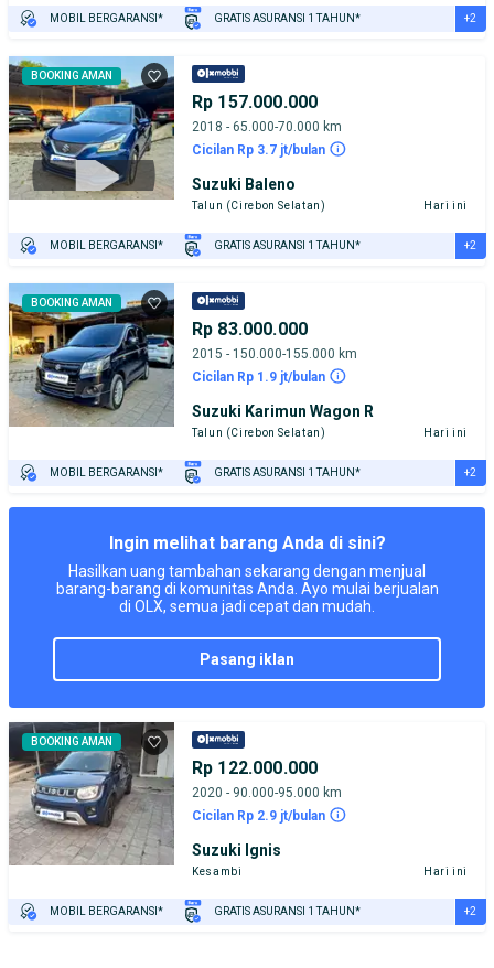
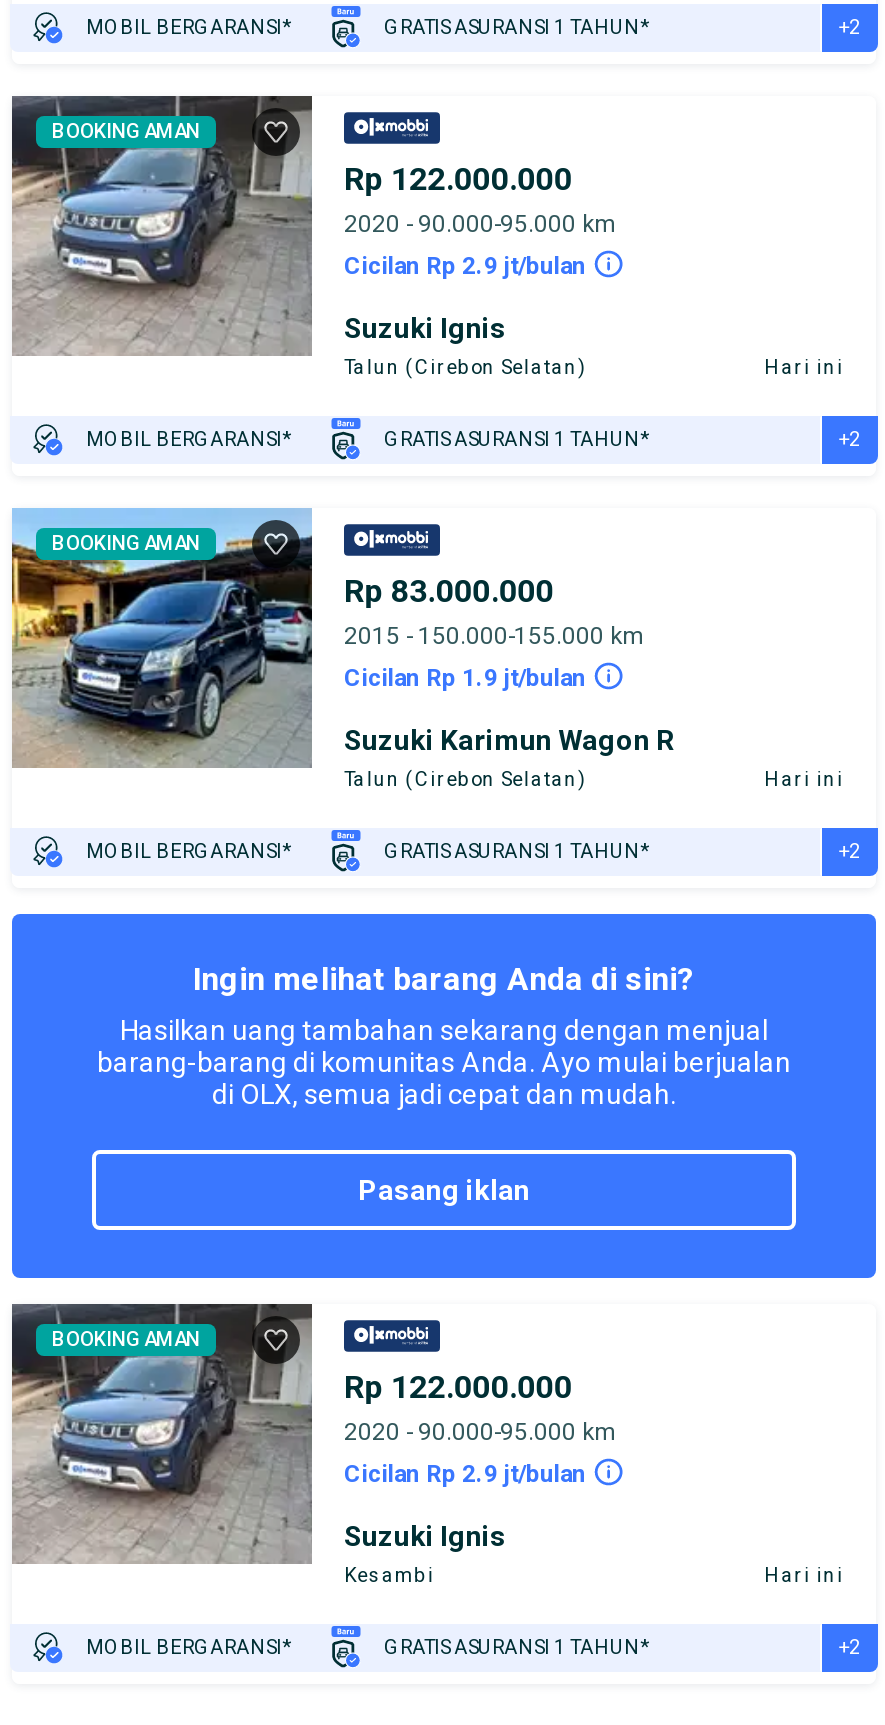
[8,56,318,197] [image] | Rp 157.000.000 -> [10,94,572,350] [image] | Rp 122.000.000
[192,119,342,134] 2018 - 65.000-70.000 km -> [344,209,616,237] 2020 - 90.000-95.000 km
[192,142,325,157] Cicilan Rp 3.7 jt/bulan -> [344,251,586,279] Cicilan Rp 2.9 jt/bulan
[192,175,296,192] Suzuki Baleno -> [344,311,506,343] Suzuki Ignis

